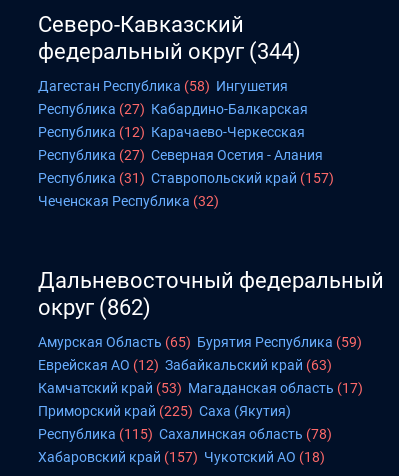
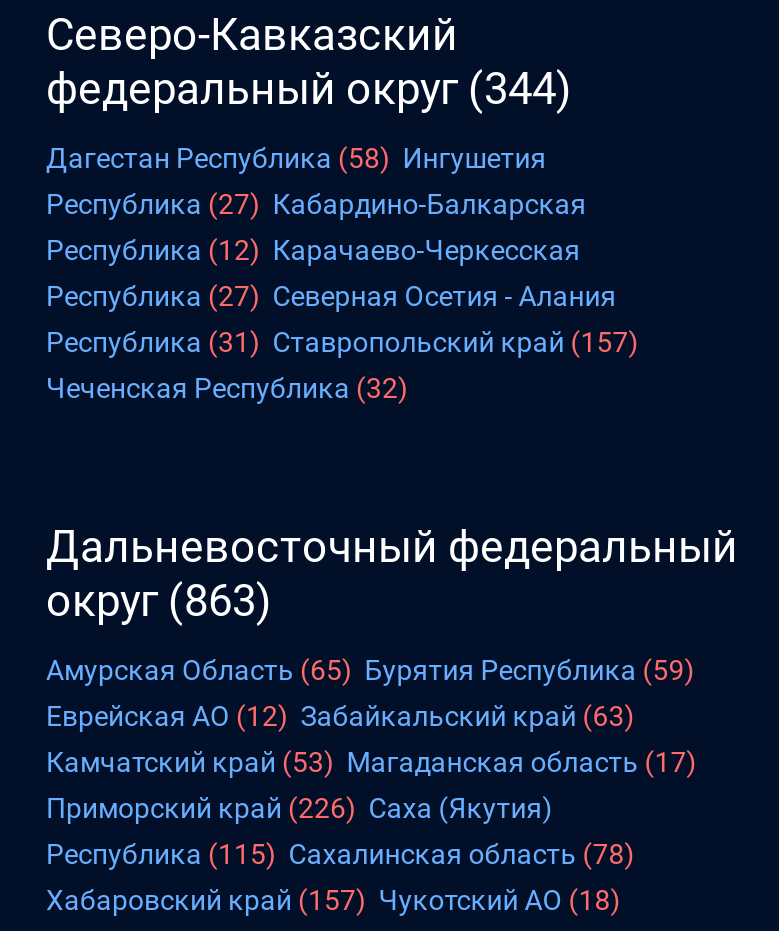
[38,295,151,320] округ (862) -> [46,576,272,626] округ (863)
[38,403,291,419] Приморский край (225) Саха (Якутия) -> [46,792,552,824] Приморский край (226) Саха (Якутия)

